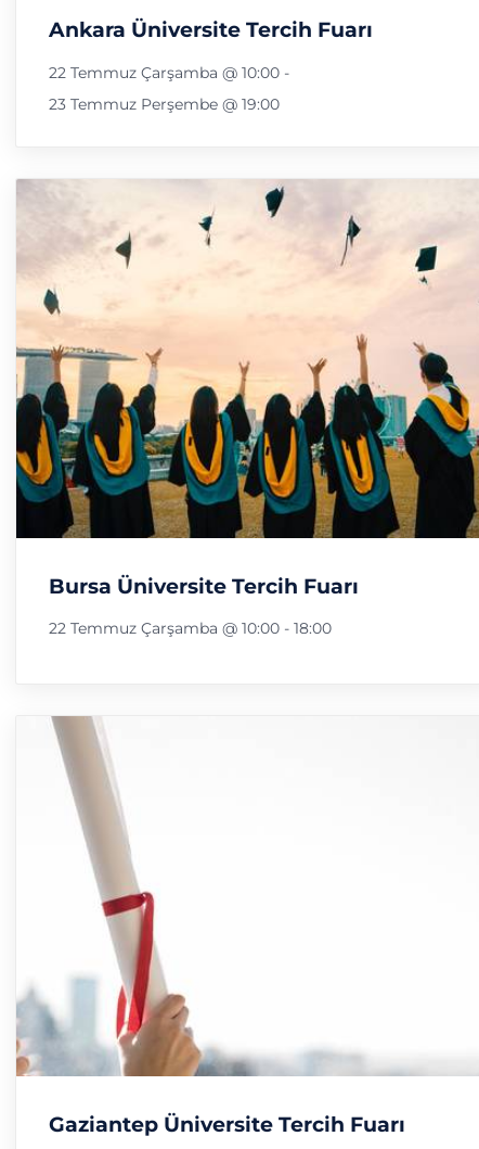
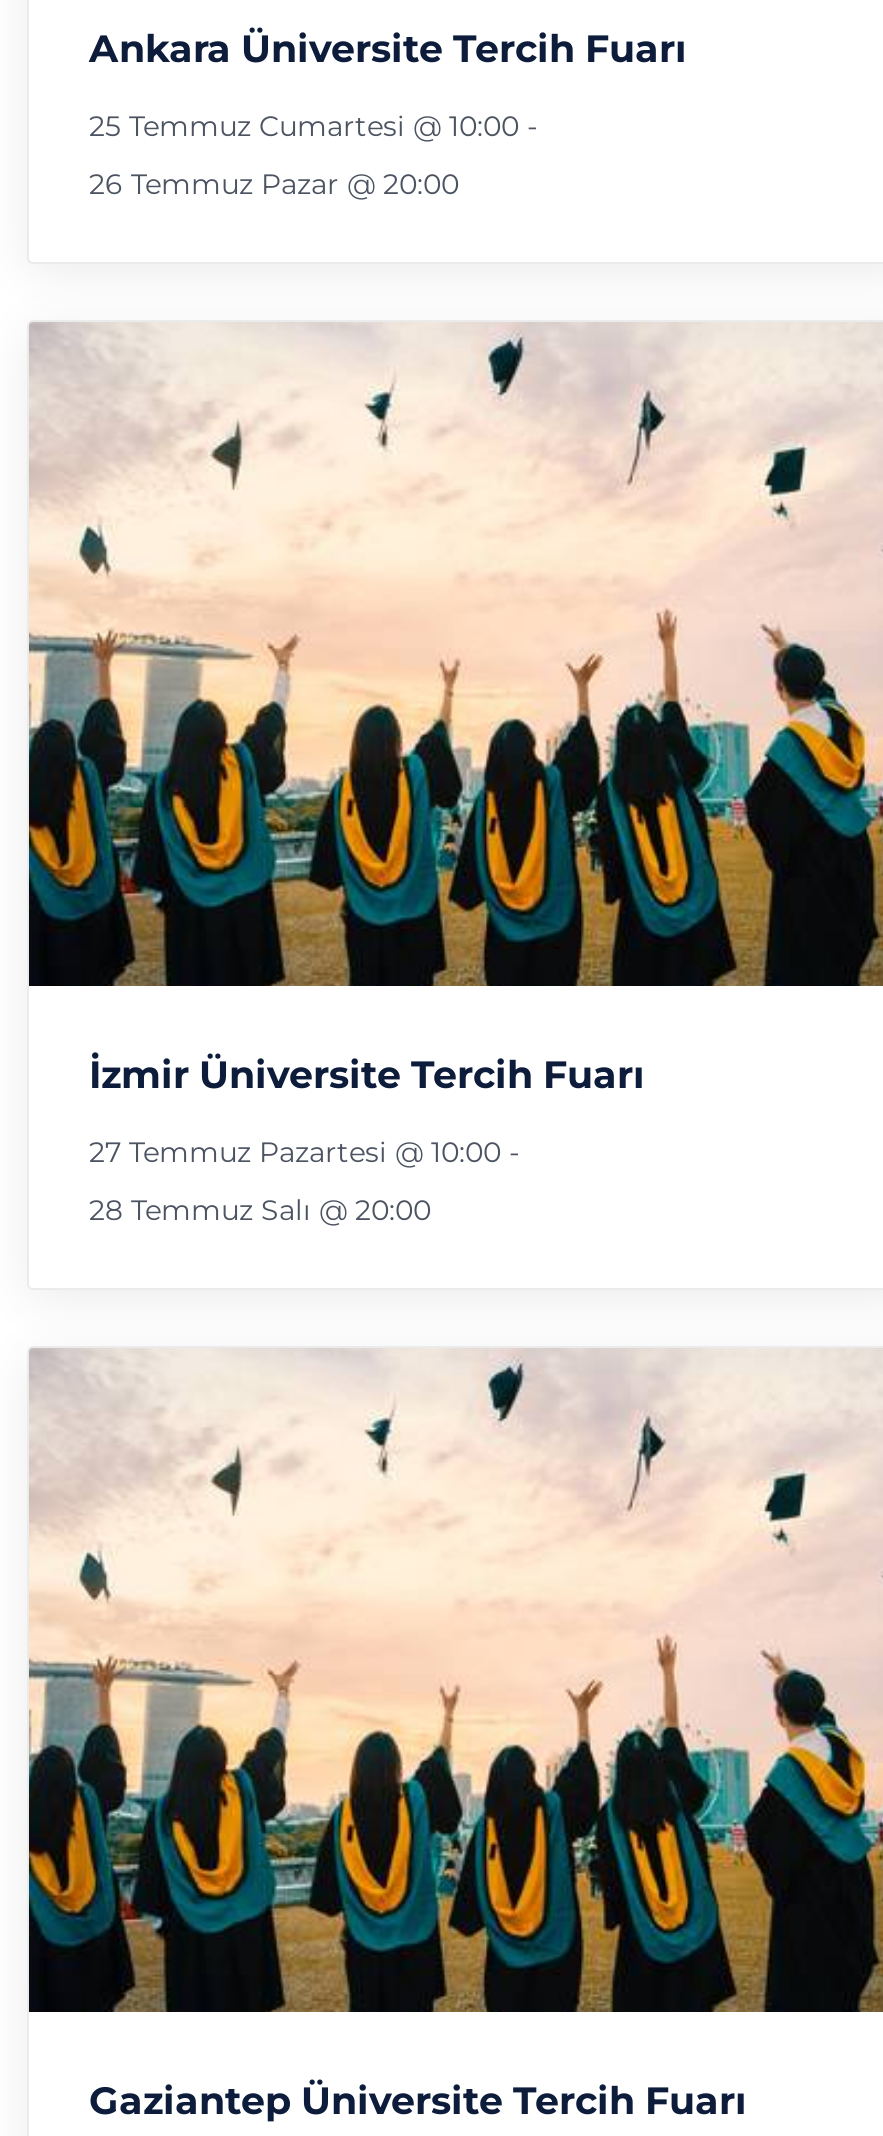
[49,62,289,113] 22 Temmuz Çarşamba @ 10:00 - | 23 Temmuz Perşembe @ 19:00 -> [89,109,537,203] 25 Temmuz Cumartesi @ 10:00 - | 26 Temmuz Pazar @ 20:00
[49,574,359,638] Bursa Üniversite Tercih Fuarı | 22 Temmuz Çarşamba @ 10:00 - 18:00 -> [89,1052,645,1229] İzmir Üniversite Tercih Fuarı | 27 Temmuz Pazartesi @ 10:00 - | 28 Temmuz Salı @ 20:00
[15,716,476,1077] [image] -> [27,1348,877,2014] [image]

